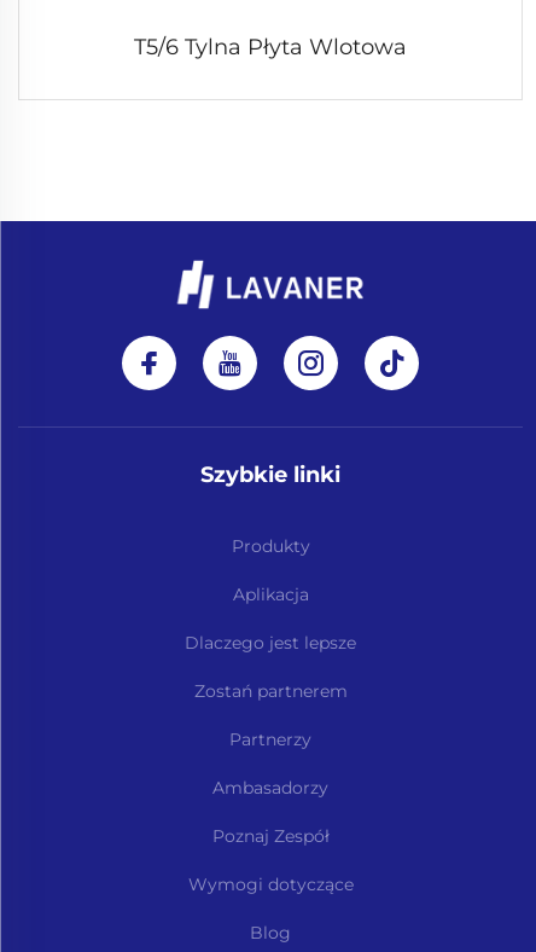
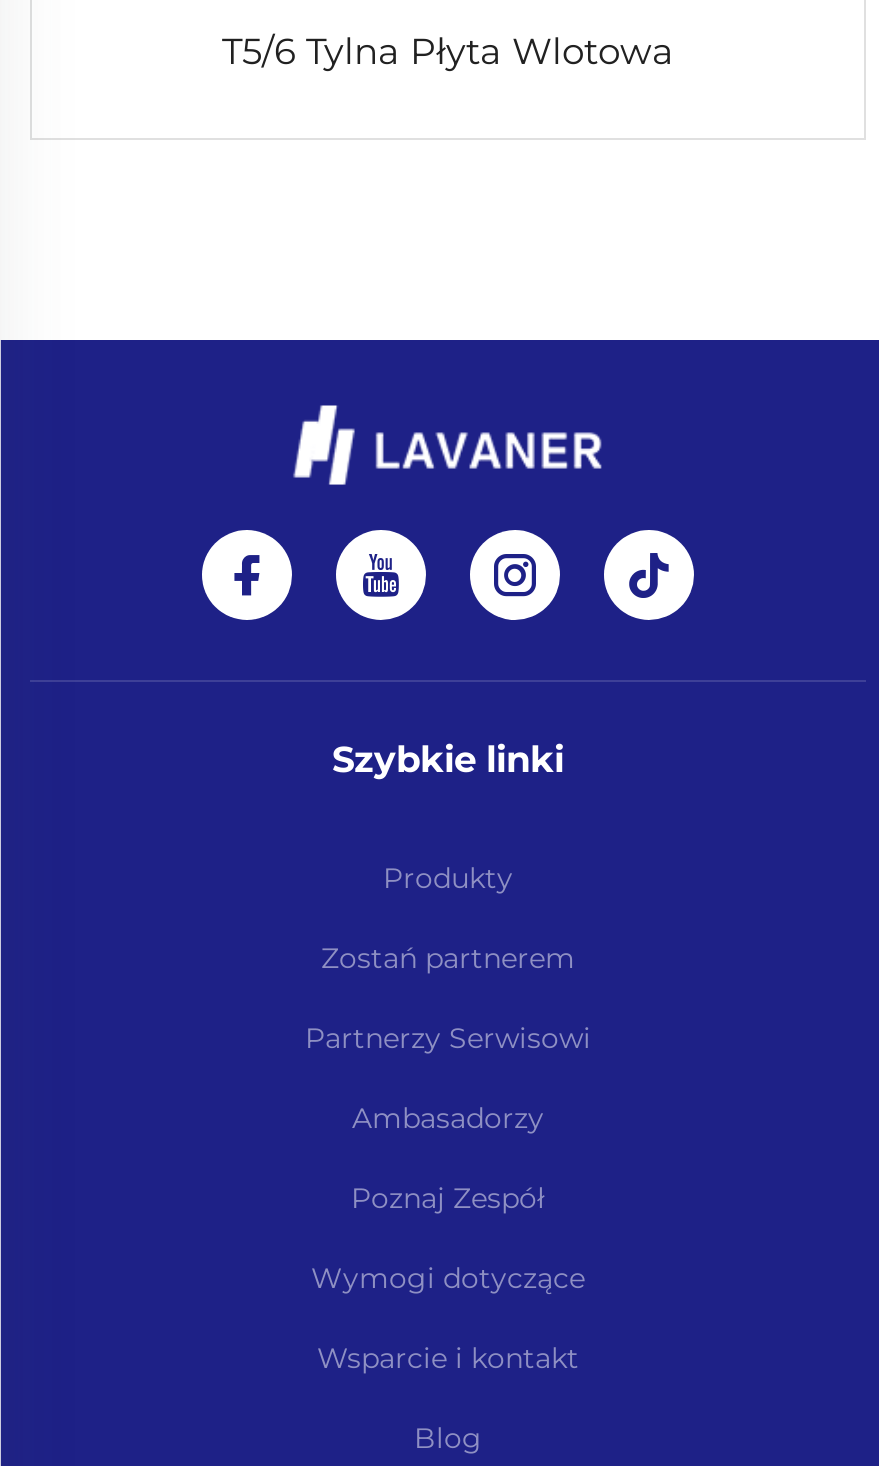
[185,583,356,653] Aplikacja | Dlaczego jest lepsze -> none
moved [194,680,347,702] -> [321,939,575,975]: Zostań partnerem
[229,728,311,750] Partnerzy -> [305,1019,591,1055] Partnerzy Serwisowi
moved [188,776,353,895] -> [311,1099,585,1295]: Ambasadorzy | Poznaj Zespół | Wymogi dotyczące
none -> [317,1339,579,1375] Wsparcie i kontakt

